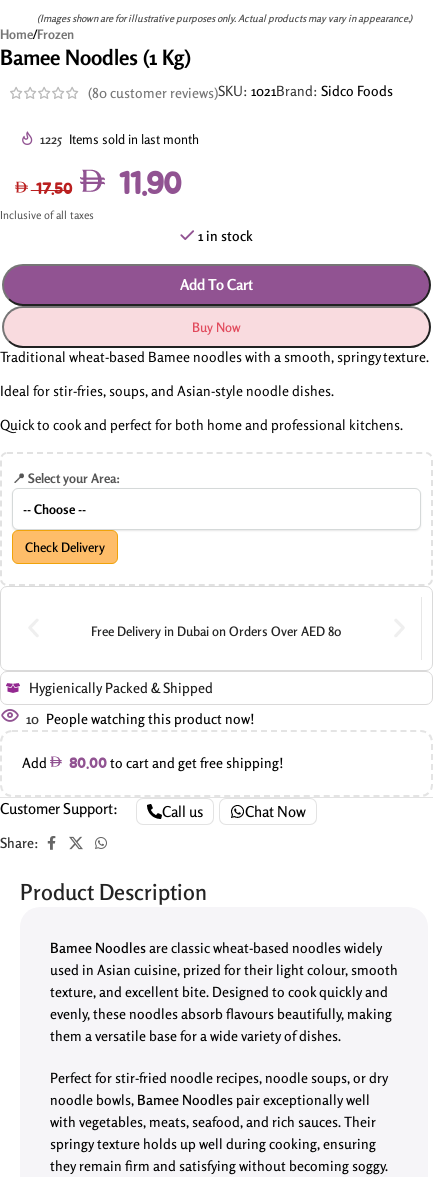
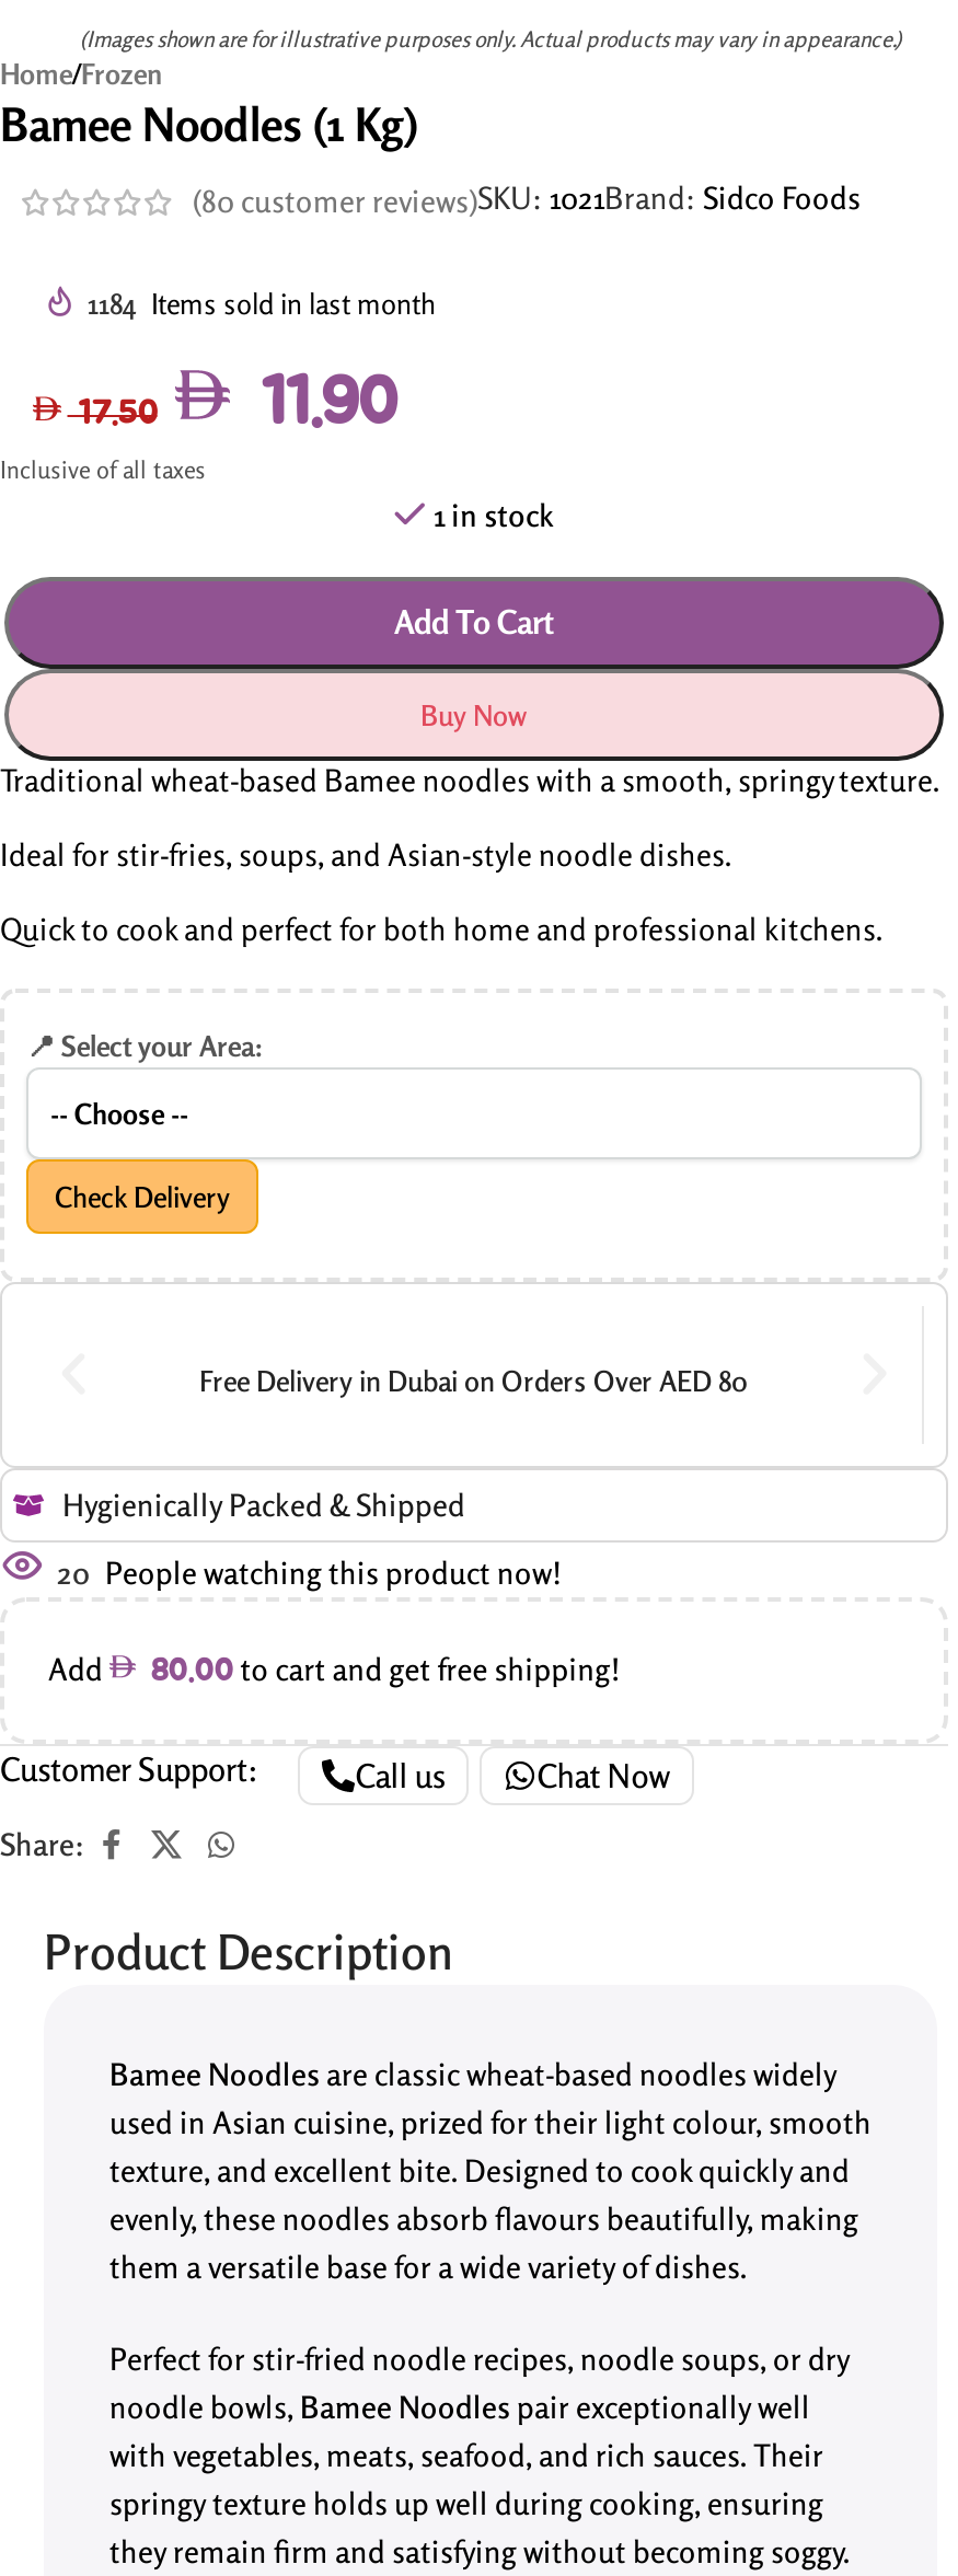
[40,130,199,146] 1225 Items sold in last month -> [88,285,436,320] 1184 Items sold in last month
[26,709,255,726] 10 People watching this product now! -> [57,1552,563,1590] 20 People watching this product now!

